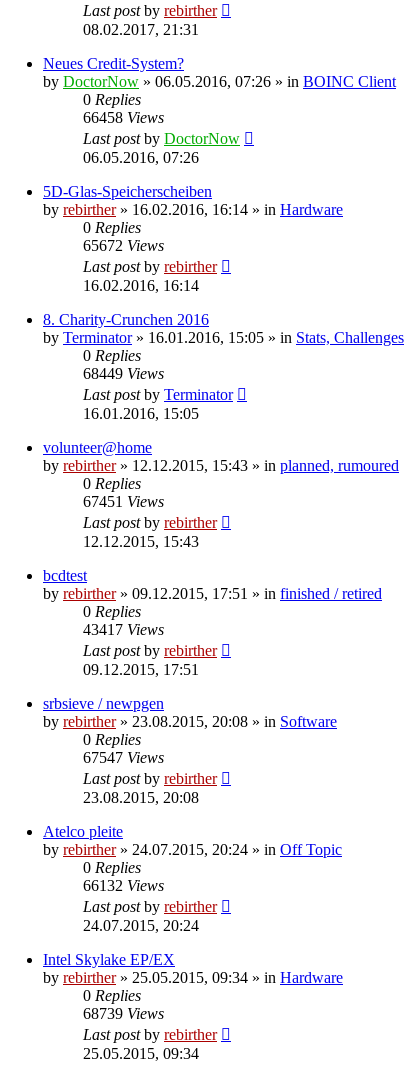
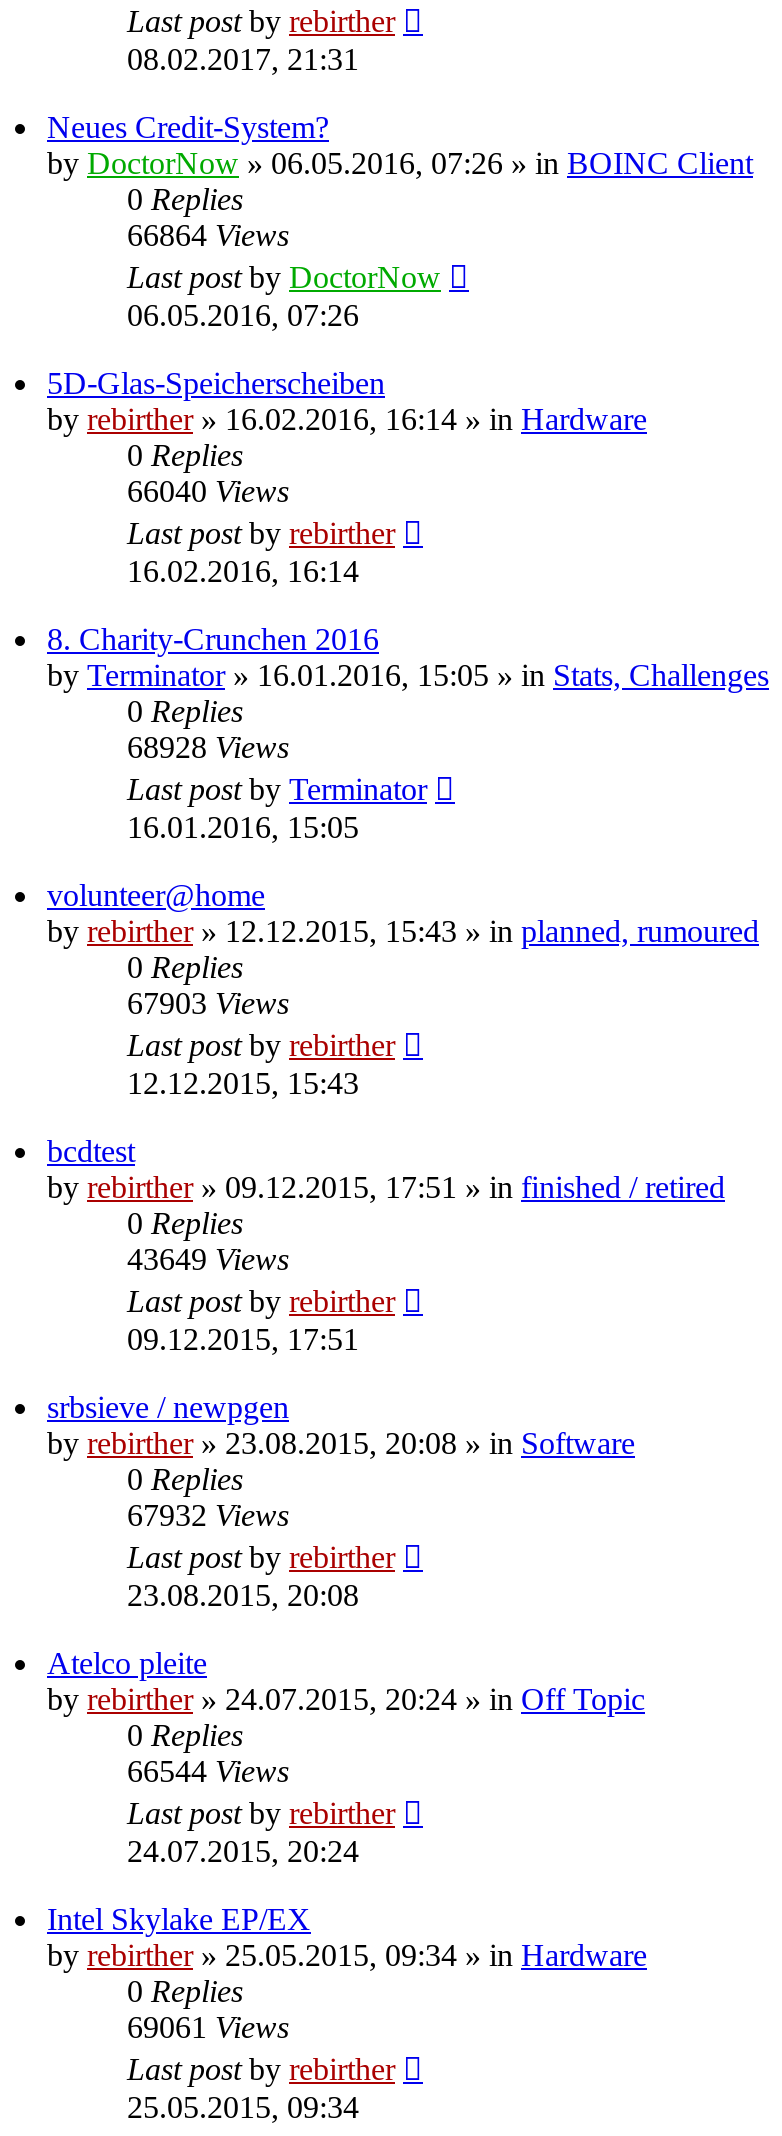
[83,109,164,126] 66458 Views -> [127,218,289,252] 66864 Views
[83,237,164,254] 65672 Views -> [127,474,289,508] 66040 Views
[83,365,164,382] 68449 Views -> [127,730,289,764] 68928 Views
[83,493,164,510] 67451 Views -> [127,986,289,1020] 67903 Views
[83,621,164,638] 43417 Views -> [127,1242,289,1276] 43649 Views
[83,749,164,766] 67547 Views -> [127,1498,289,1532] 67932 Views
[83,877,164,894] 66132 Views -> [127,1754,289,1788] 66544 Views
[83,1005,164,1022] 68739 Views -> [127,2010,289,2044] 69061 Views

